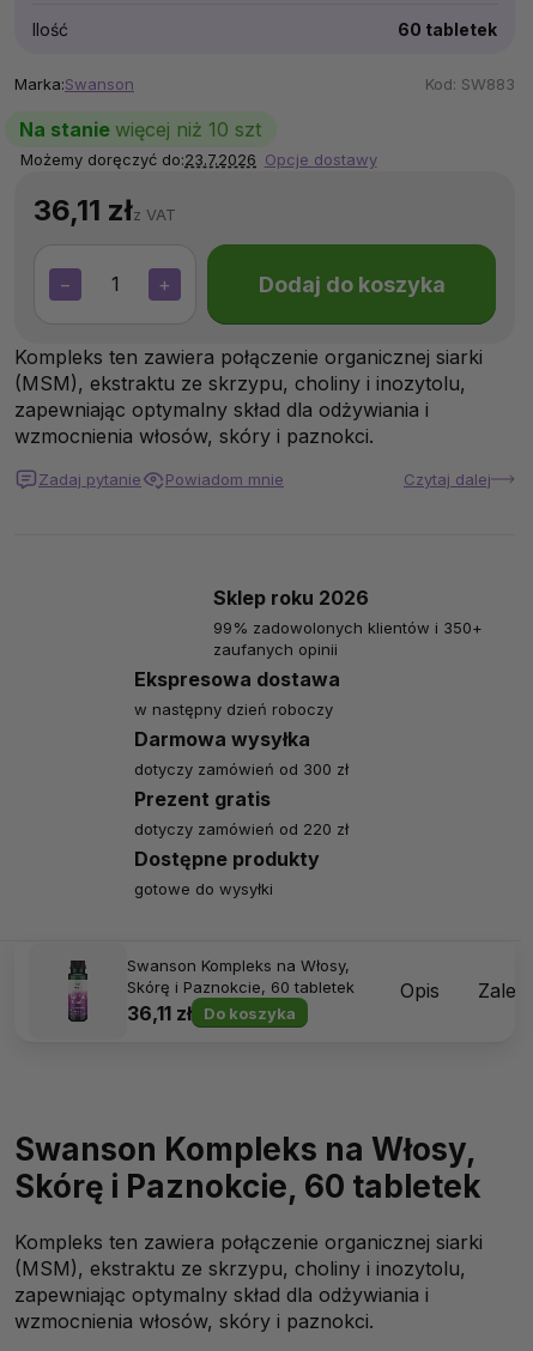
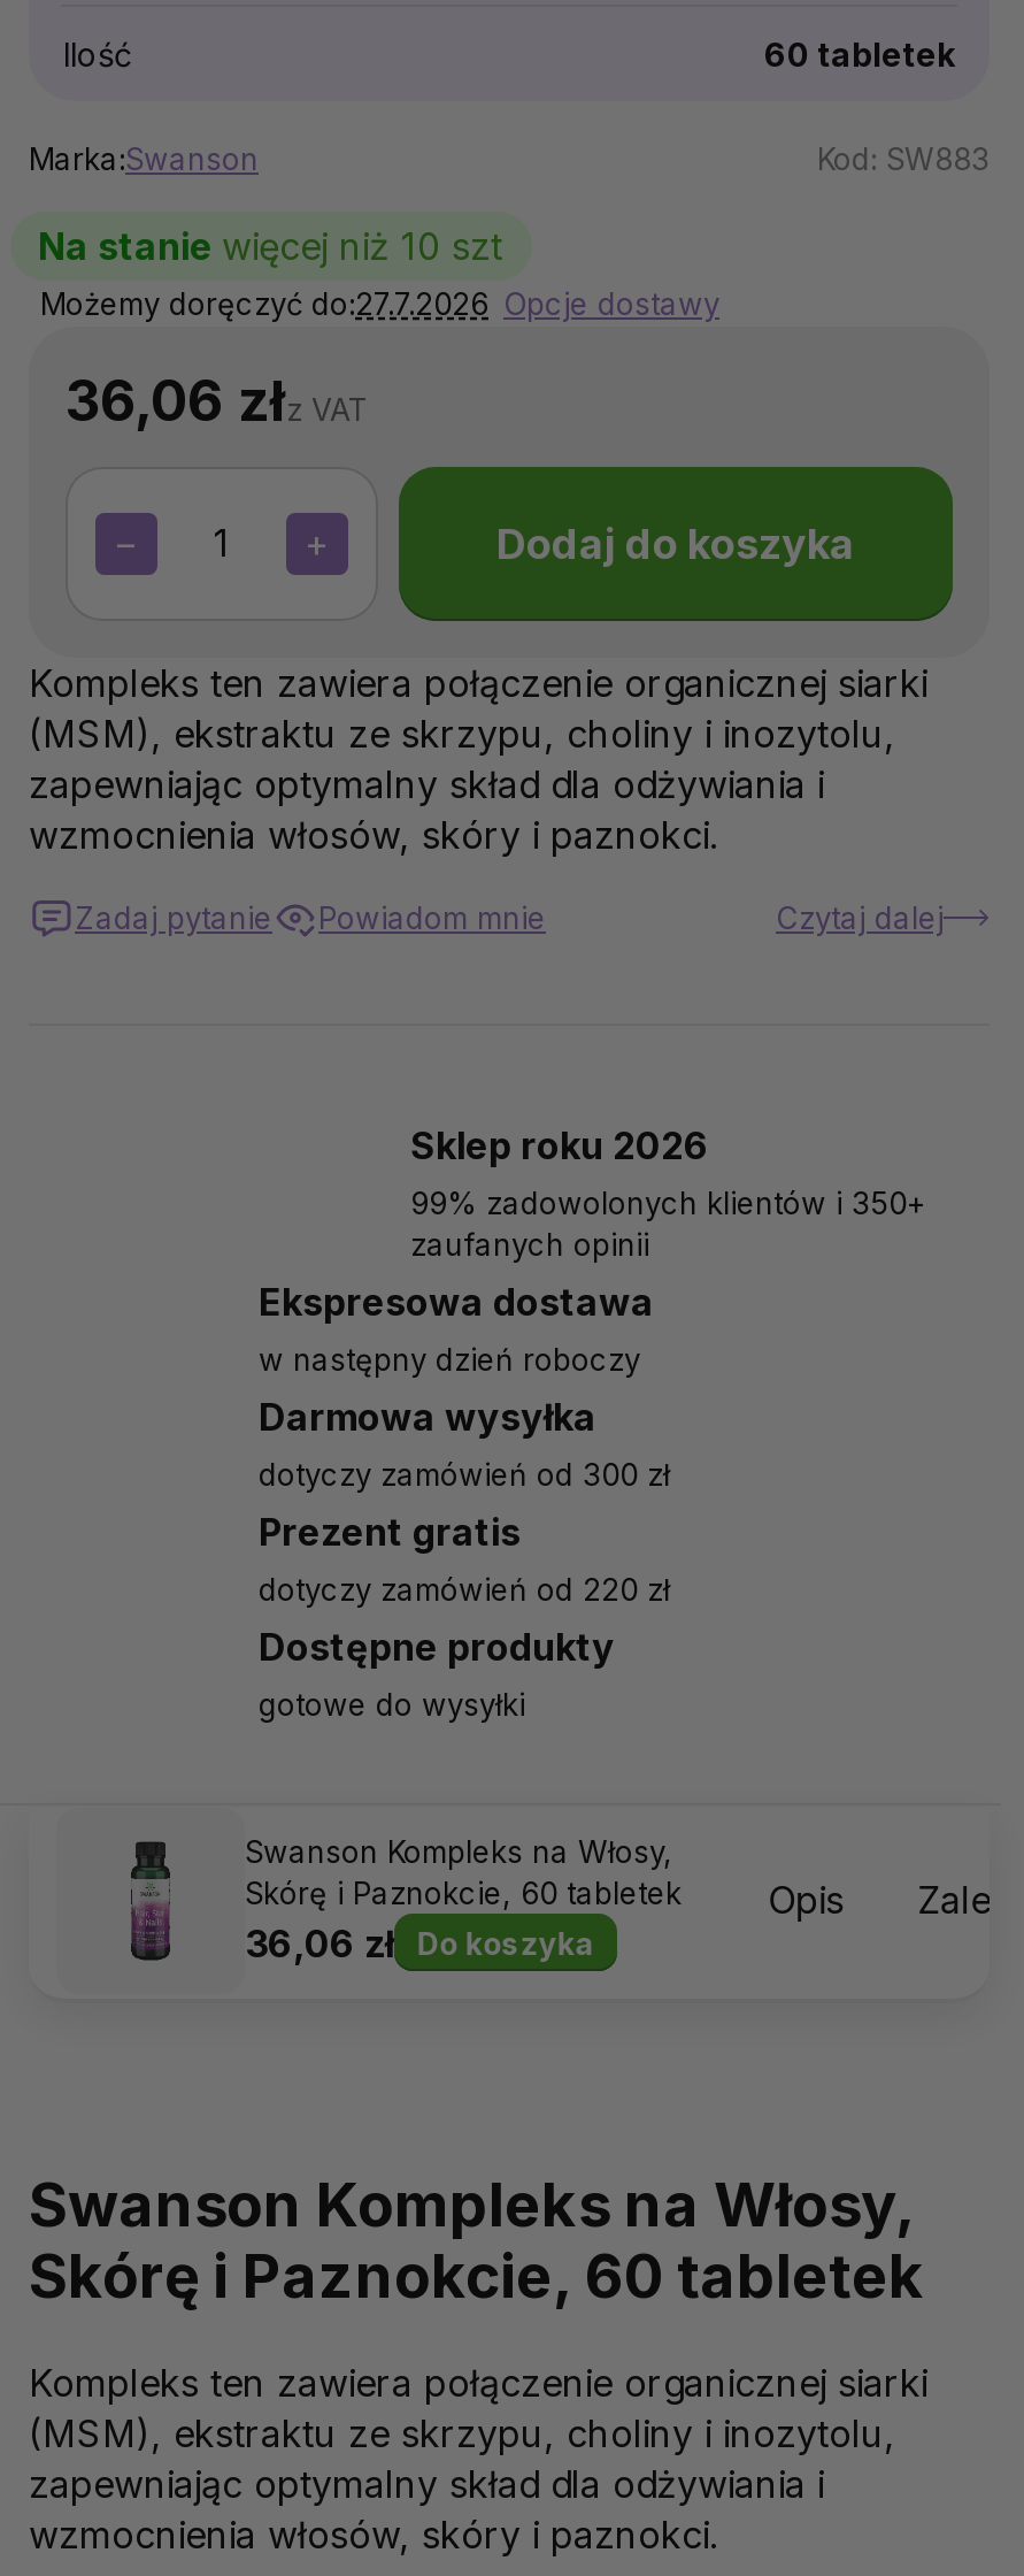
[20,149,377,168] Możemy doręczyć do:23.7.2026 Opcje dostawy -> [40,284,719,321] Możemy doręczyć do:27.7.2026 Opcje dostawy
[34,192,176,227] 36,11 zł z VAT -> [66,367,369,434] 36,06 zł z VAT
[127,1001,296,1025] 36,11 zł Do koszyka -> [245,1920,594,1966] 36,06 zł Do koszyka

